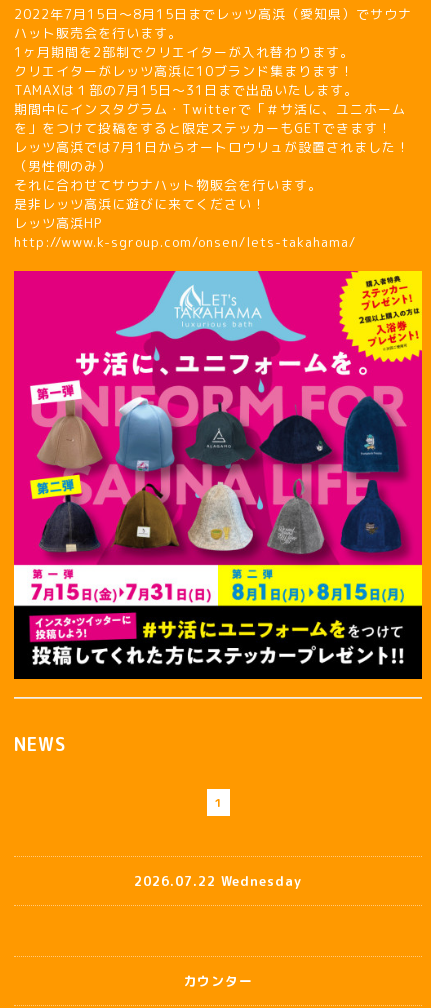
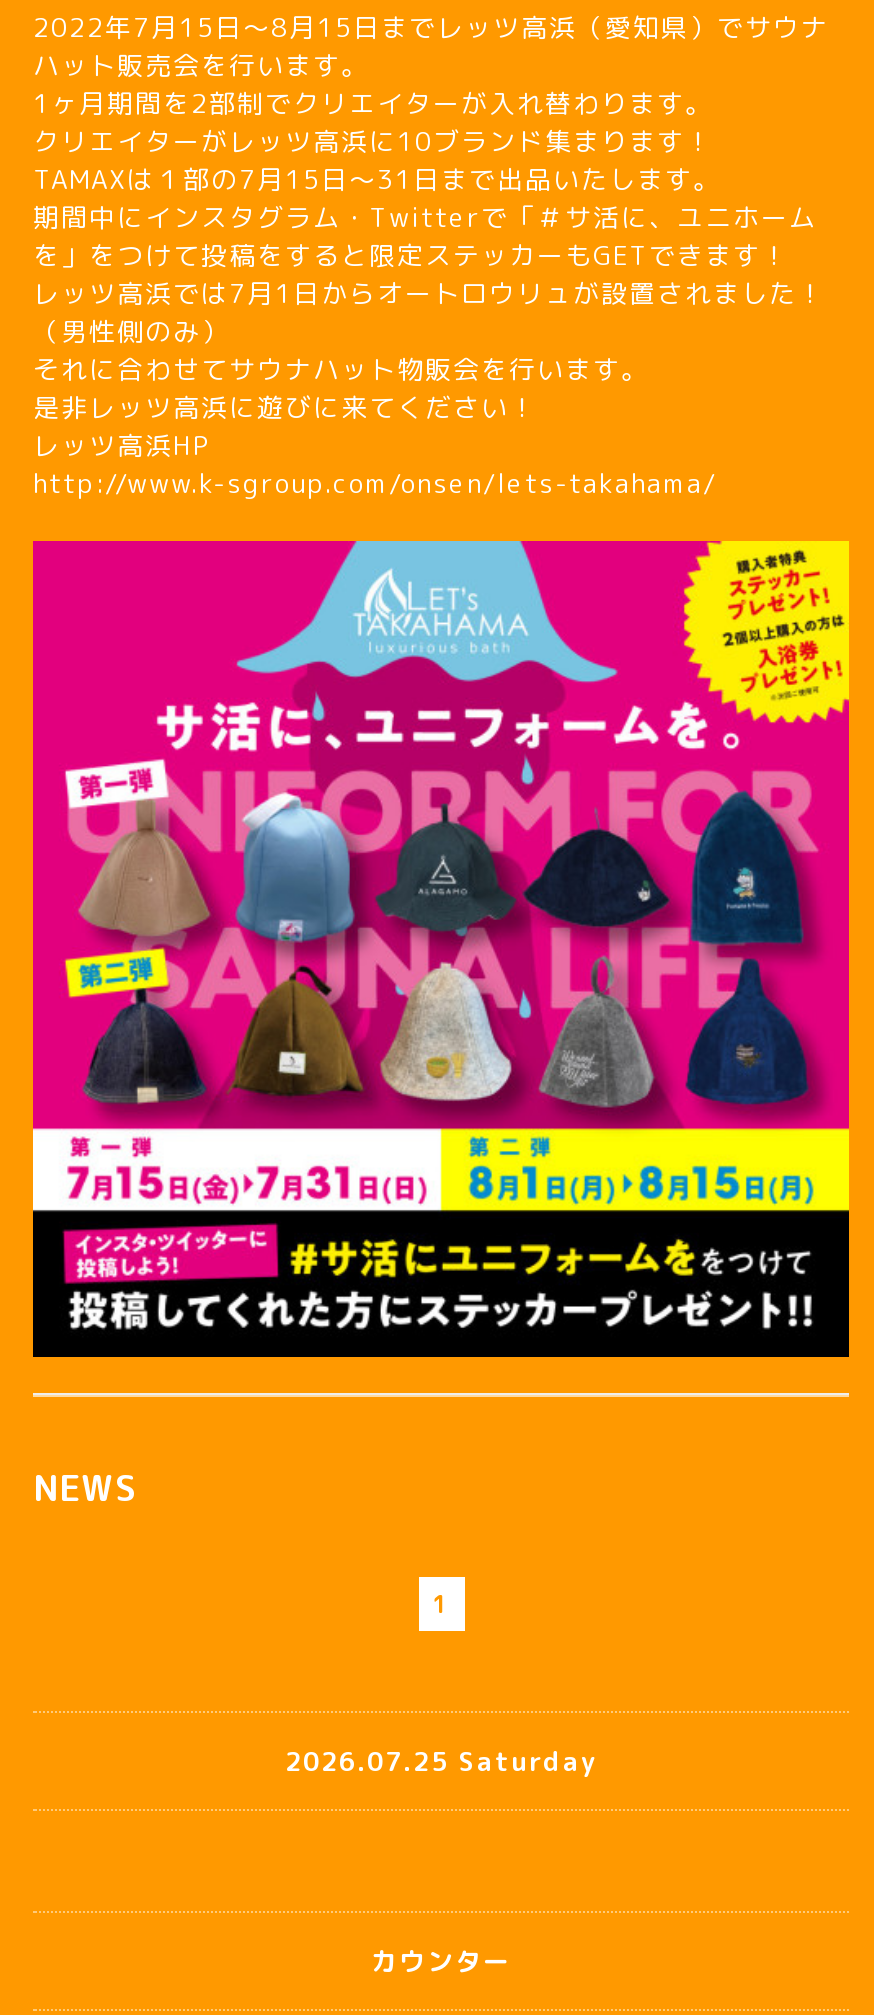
[134,872,302,890] 2026.07.22 Wednesday -> [285,1743,597,1779] 2026.07.25 Saturday

